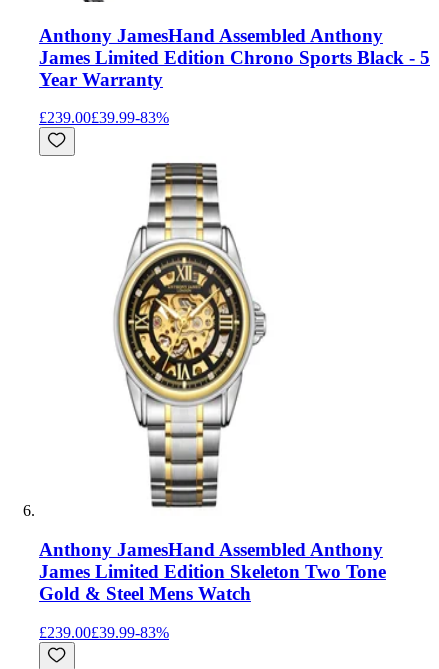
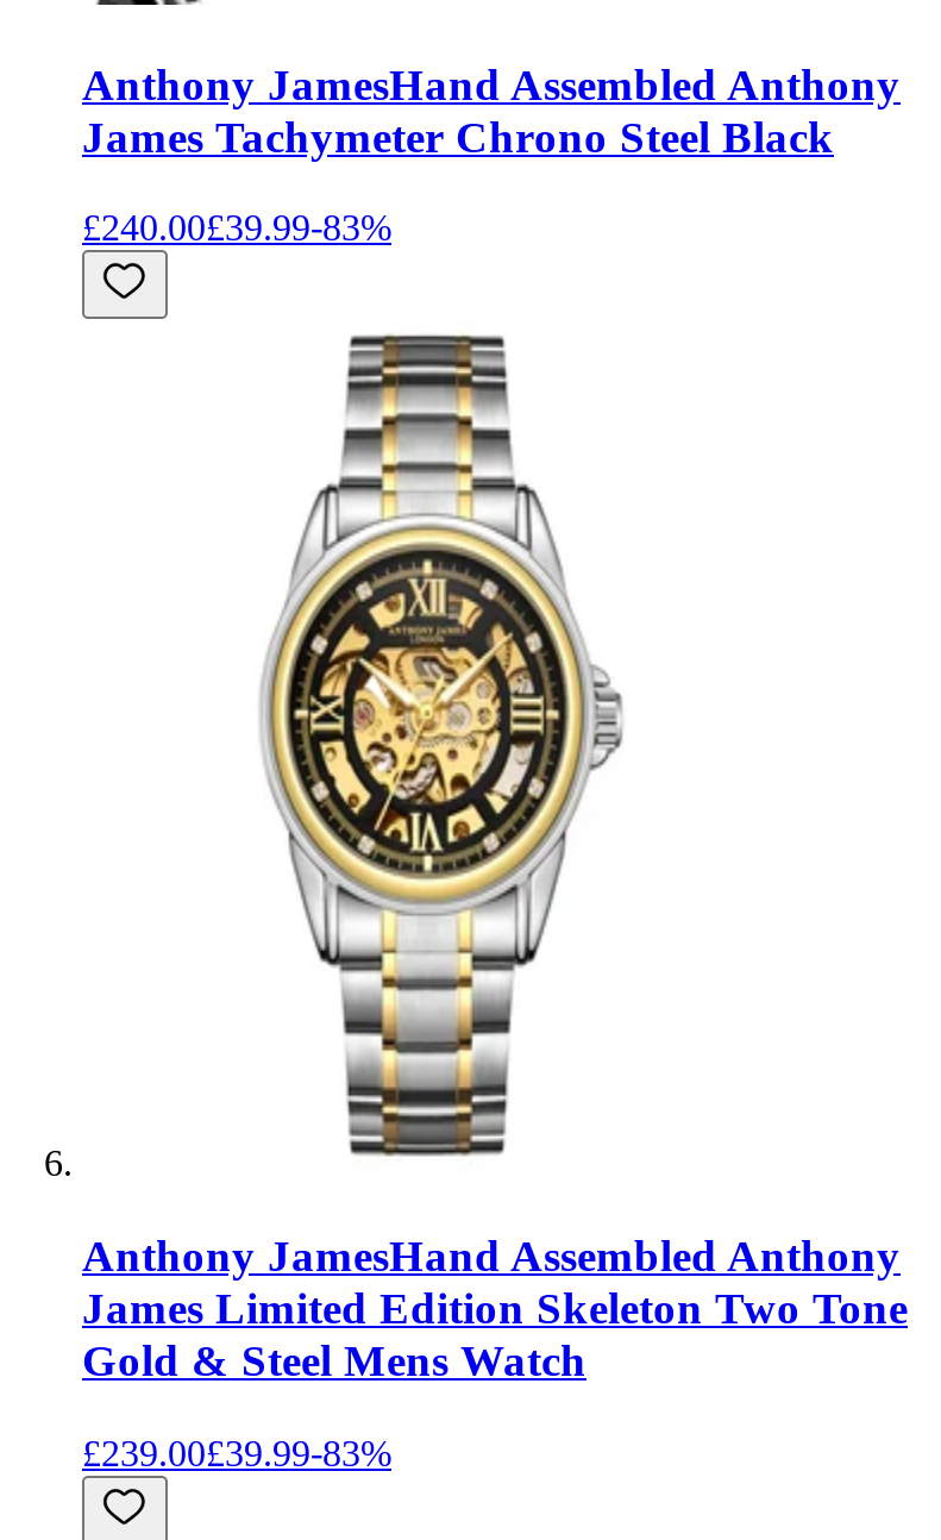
[39,47,430,90] James Limited Edition Chrono Sports Black - 5 | Year Warranty -> [82,111,834,161] James Tachymeter Chrono Steel Black
[39,109,169,126] £239.00£39.99-83% -> [82,208,391,249] £240.00£39.99-83%

